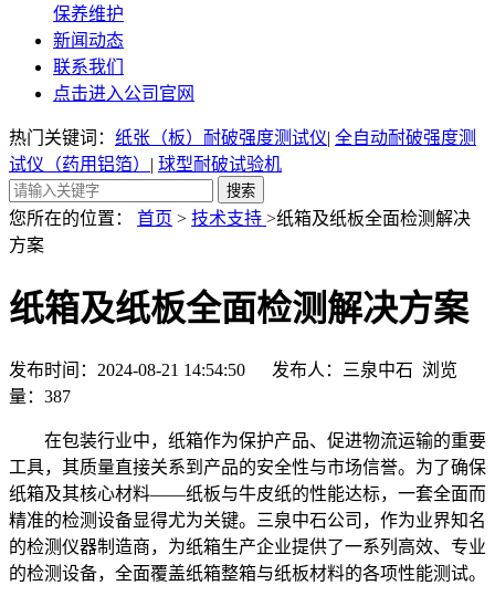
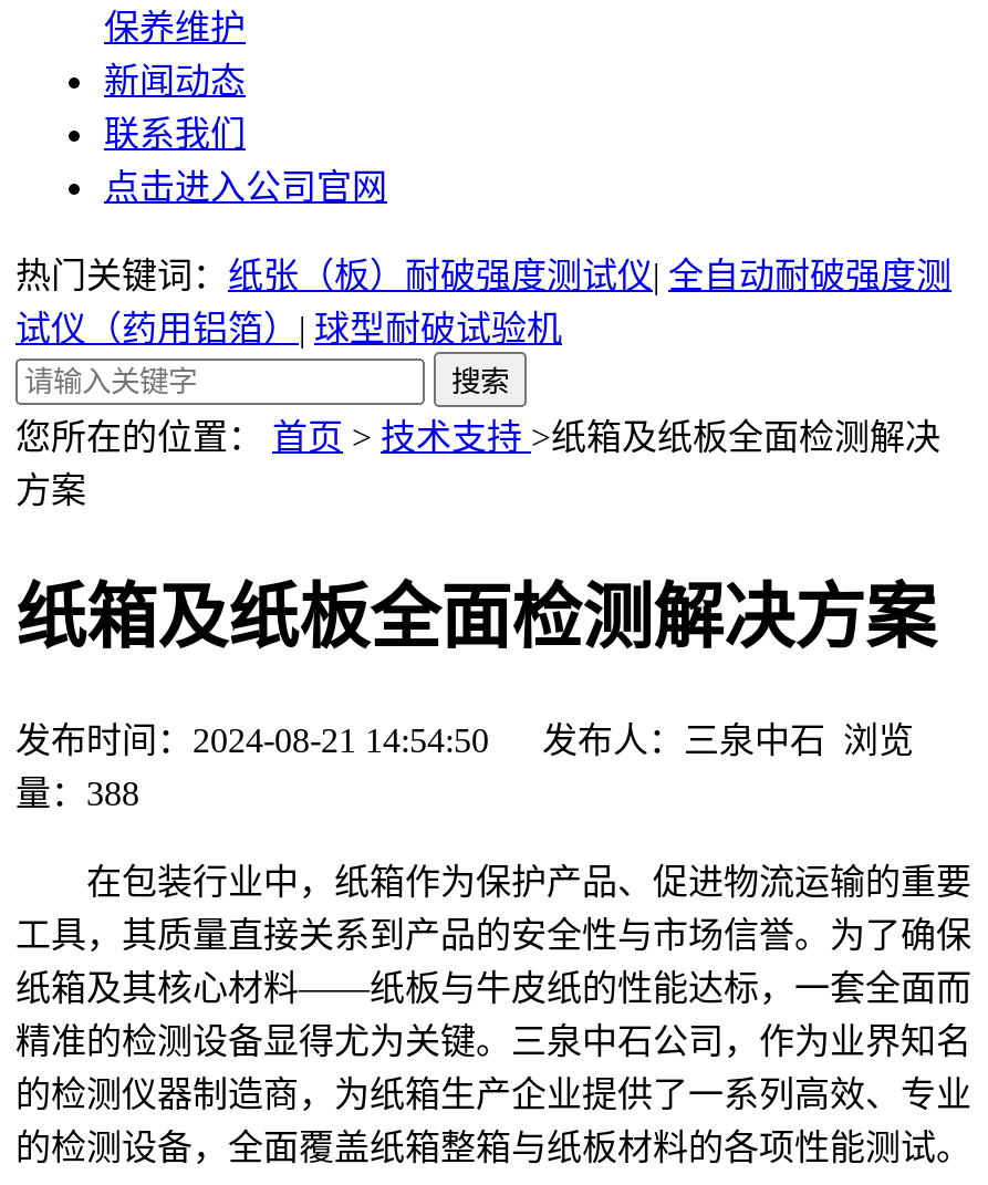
[9,387,71,406] 量：387 -> [15,774,139,812] 量：388

